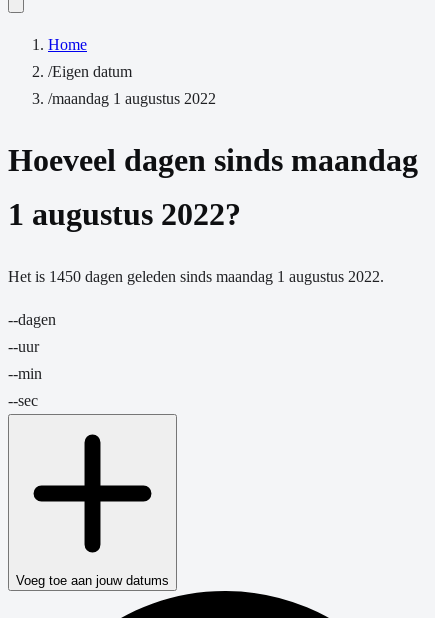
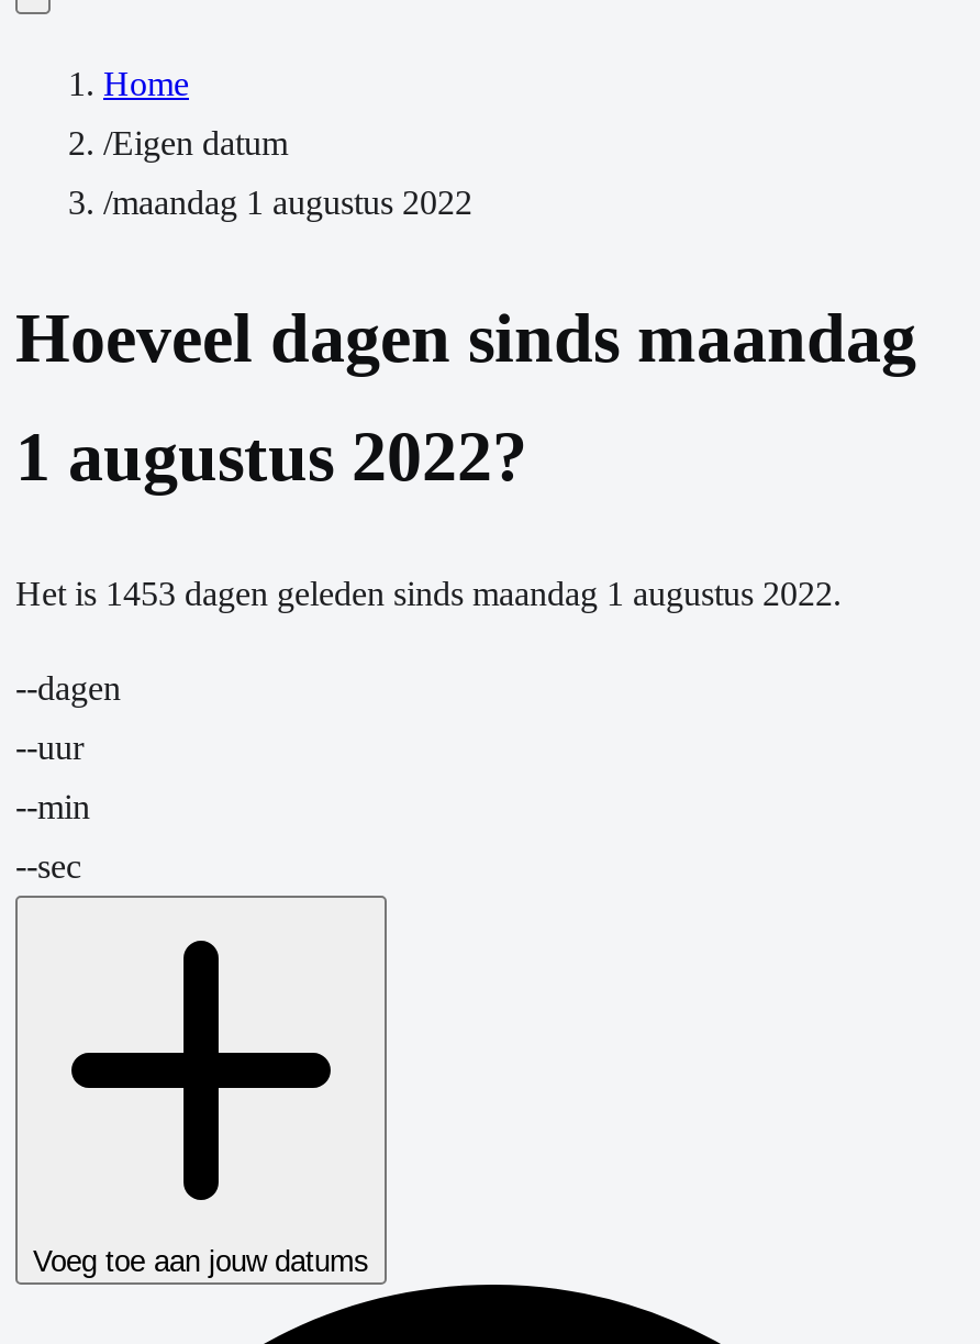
[8,268,384,285] Het is 1450 dagen geleden sinds maandag 1 augustus 2022. -> [15,575,842,612] Het is 1453 dagen geleden sinds maandag 1 augustus 2022.

